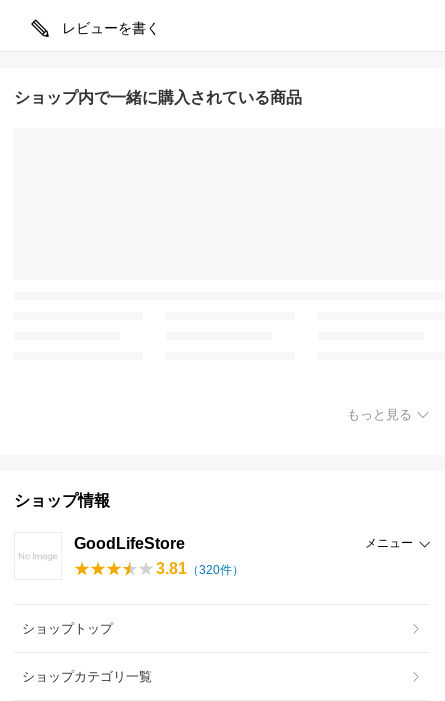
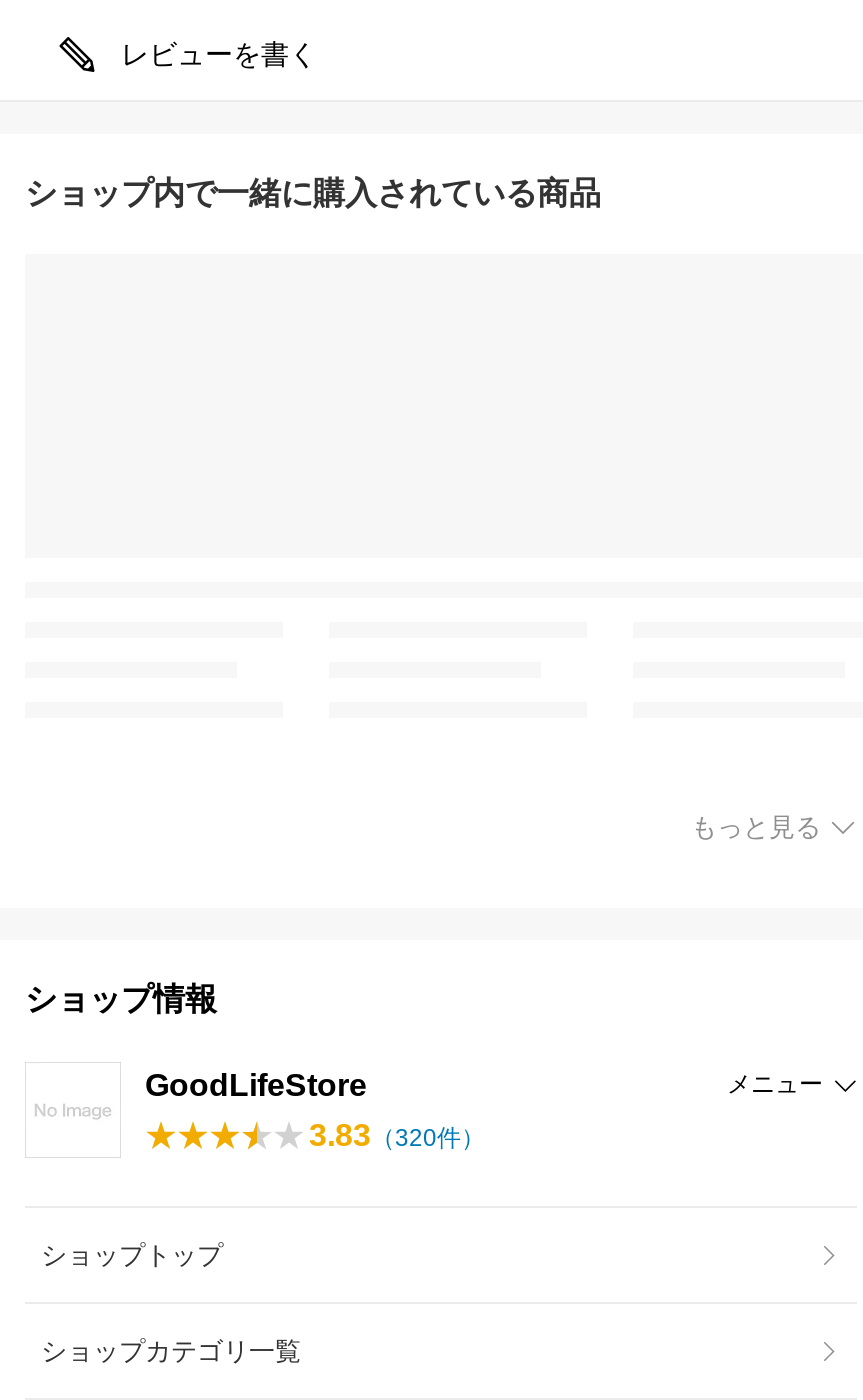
[156,560,244,577] 3.81（320件） -> [309,1118,485,1152] 3.83（320件）

